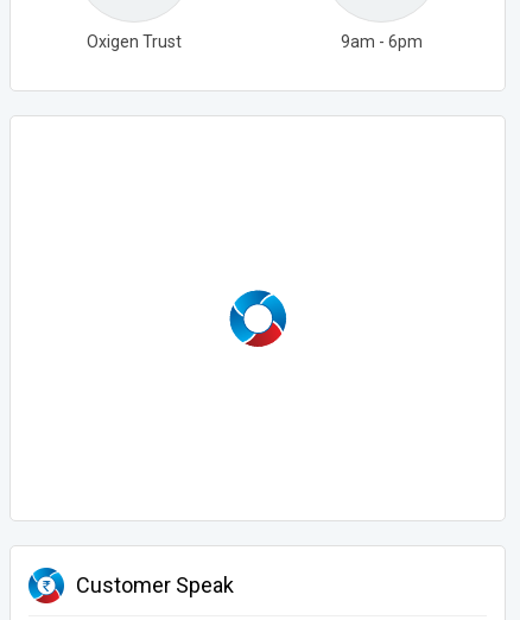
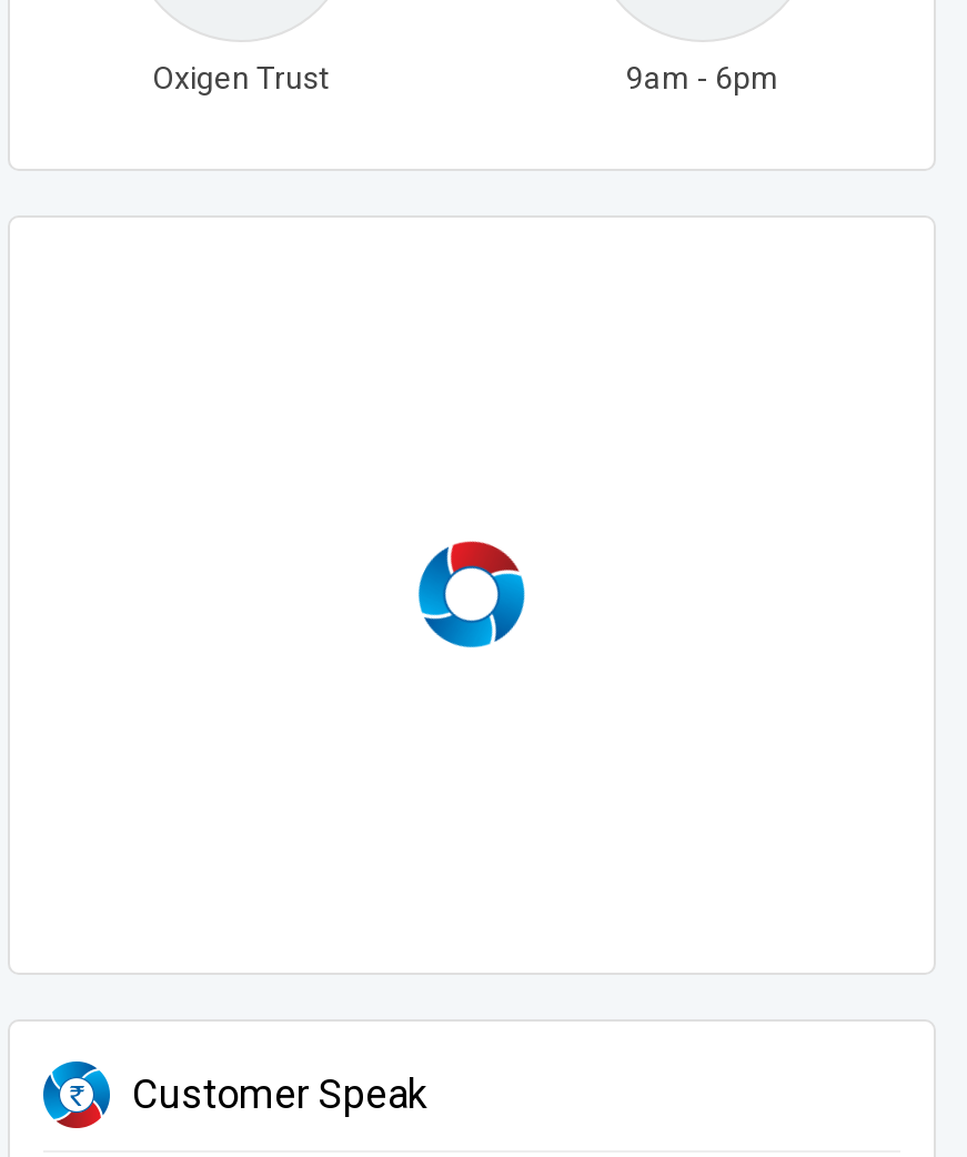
[228,289,287,348] [image] -> [416,537,527,651] [image]

